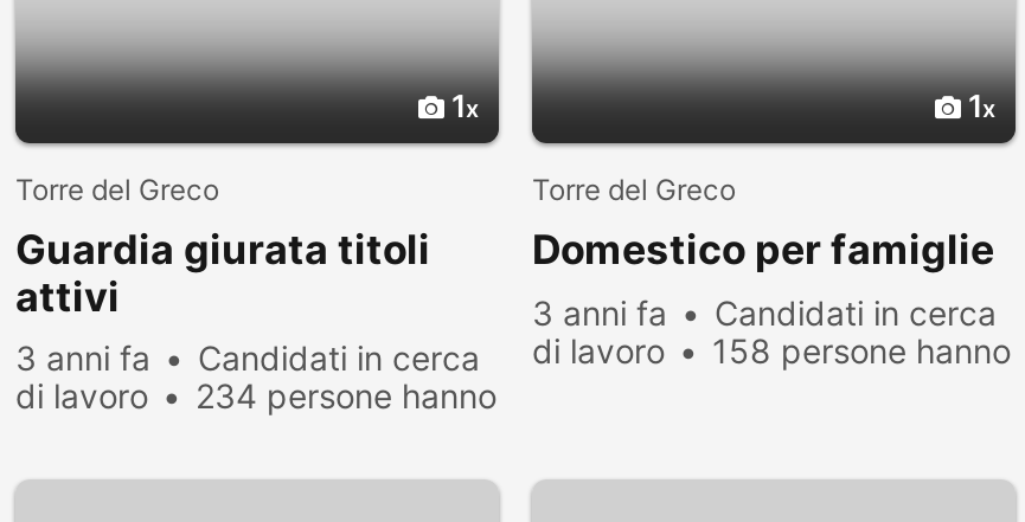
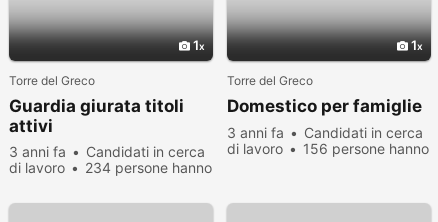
[712,330,1011,370] 158 persone hanno -> [303,140,429,157] 156 persone hanno

